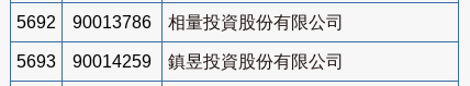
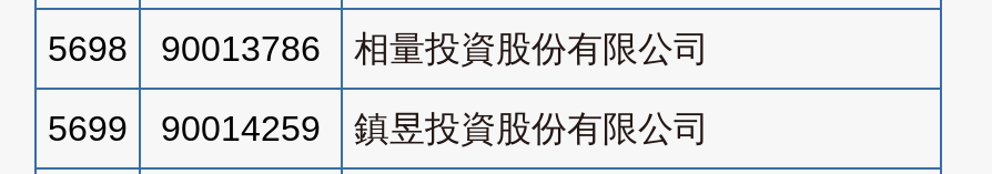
[16,13,344,31] 5692 90013786 相量投資股份有限公司 -> [48,30,709,67] 5698 90013786 相量投資股份有限公司
[16,52,344,71] 5693 90014259 鎮昱投資股份有限公司 -> [48,109,709,147] 5699 90014259 鎮昱投資股份有限公司

